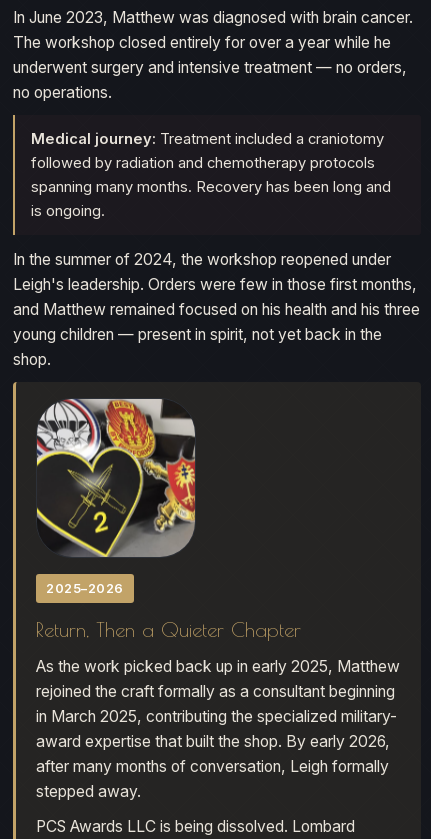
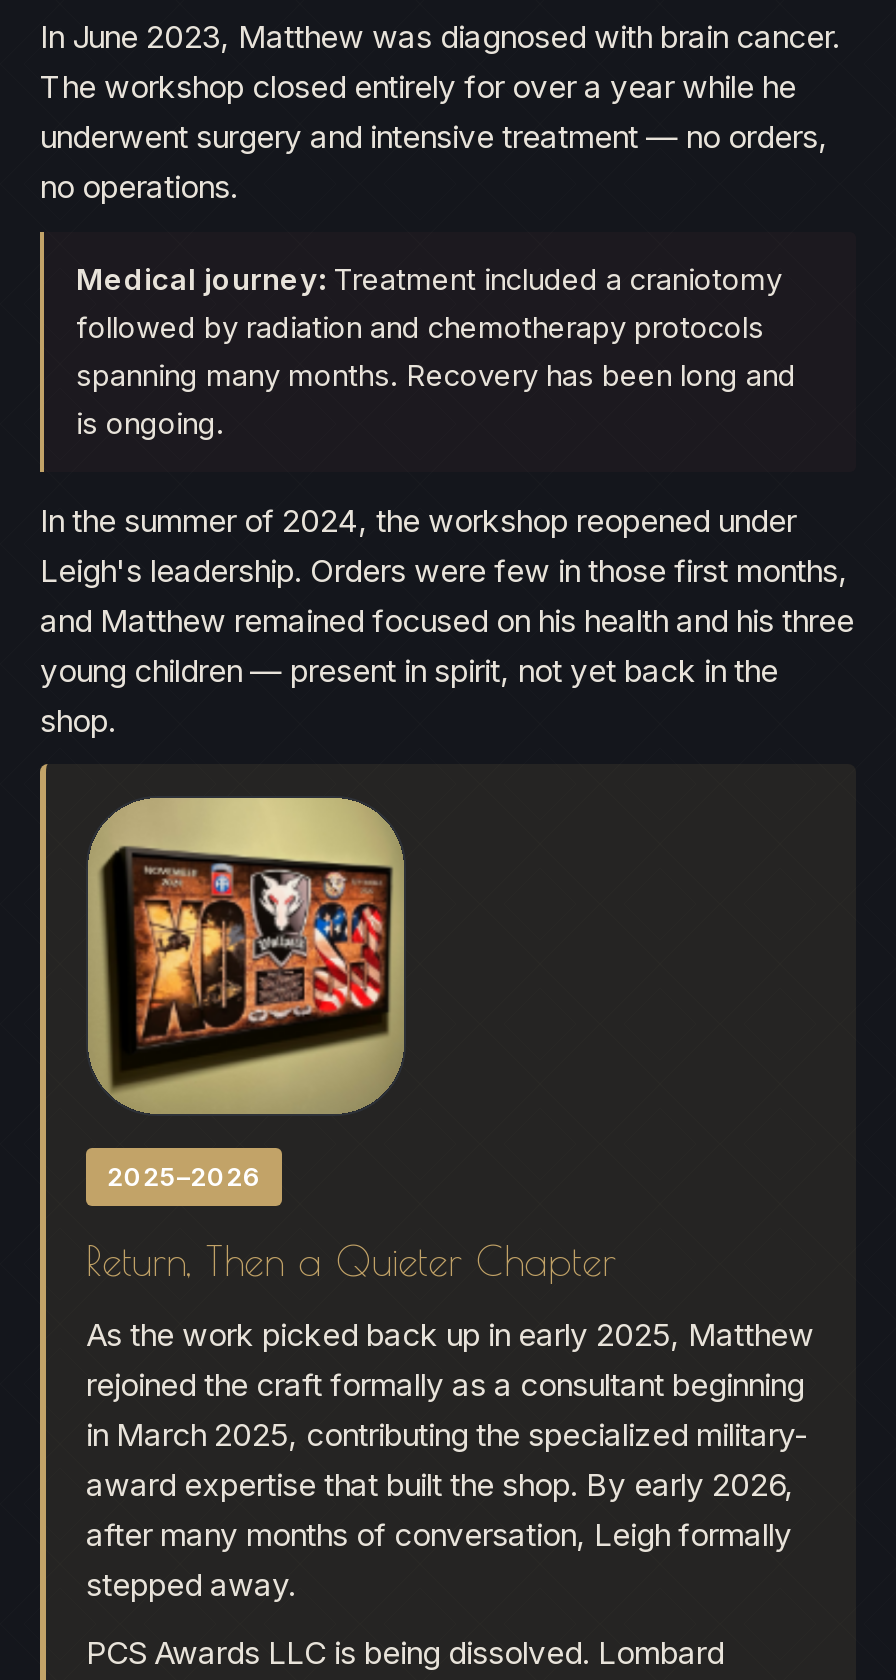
[36,398,196,557] [image] -> [86,796,406,1114] [image]

